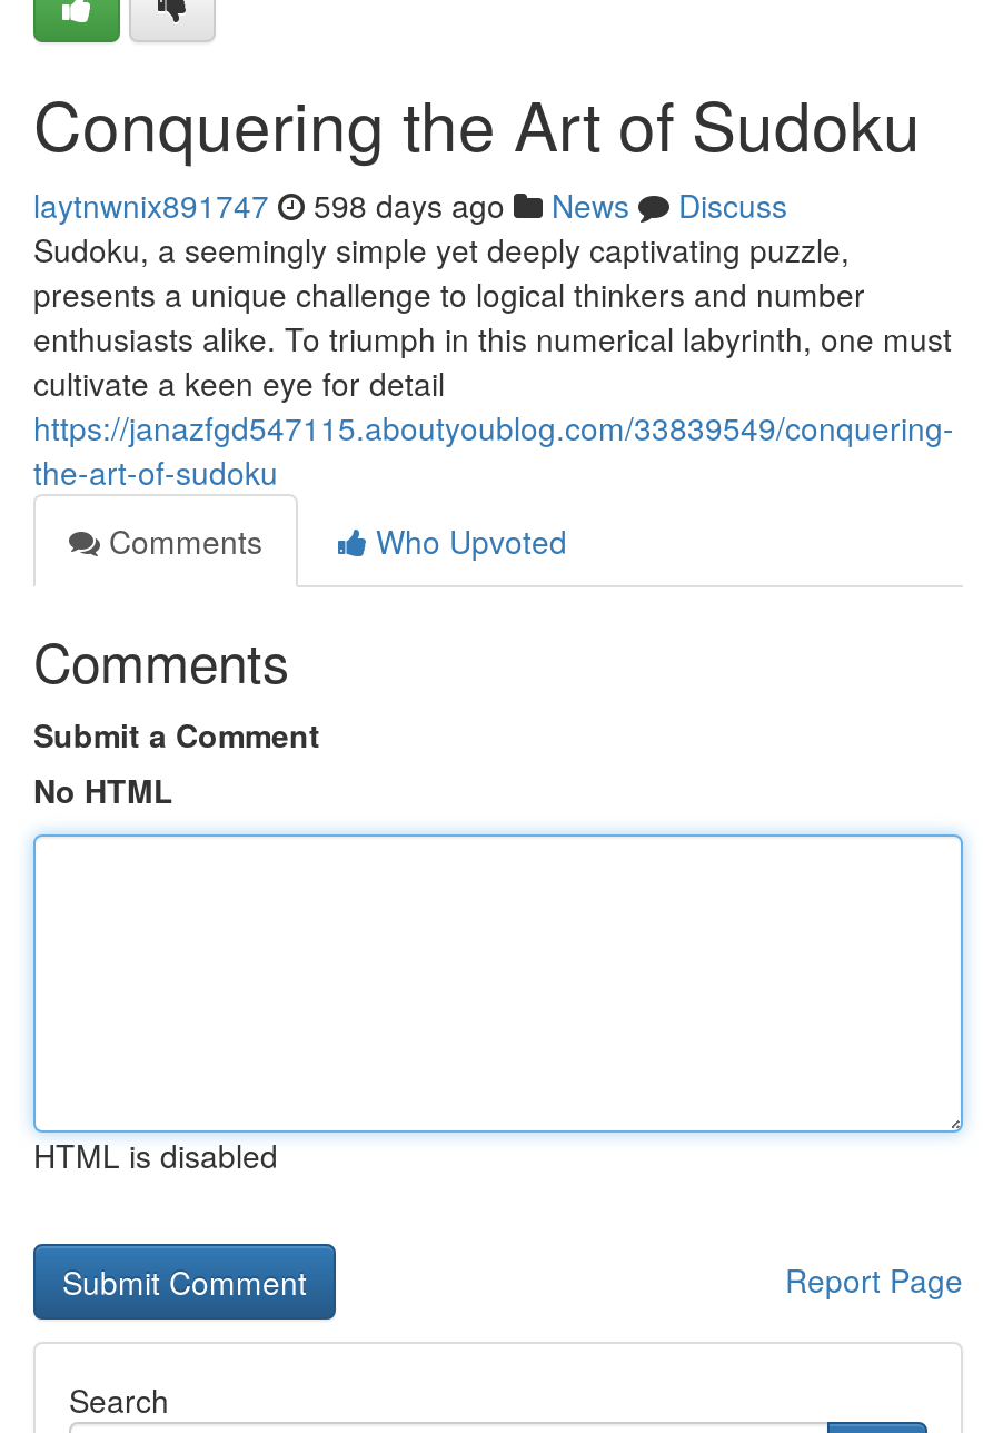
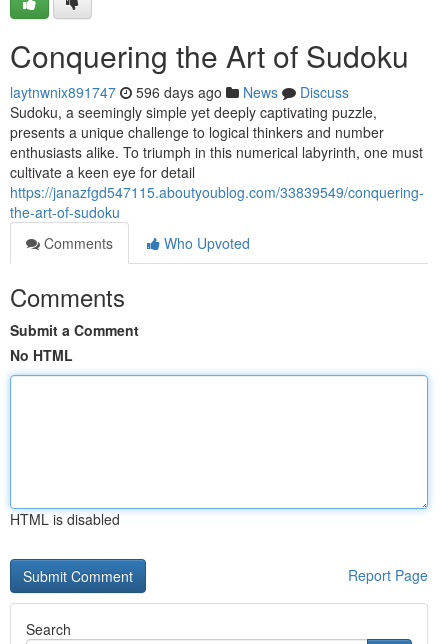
[33,182,787,227] laytnwnix891747 598 days ago News Discuss -> [10,82,349,102] laytnwnix891747 596 days ago News Discuss

